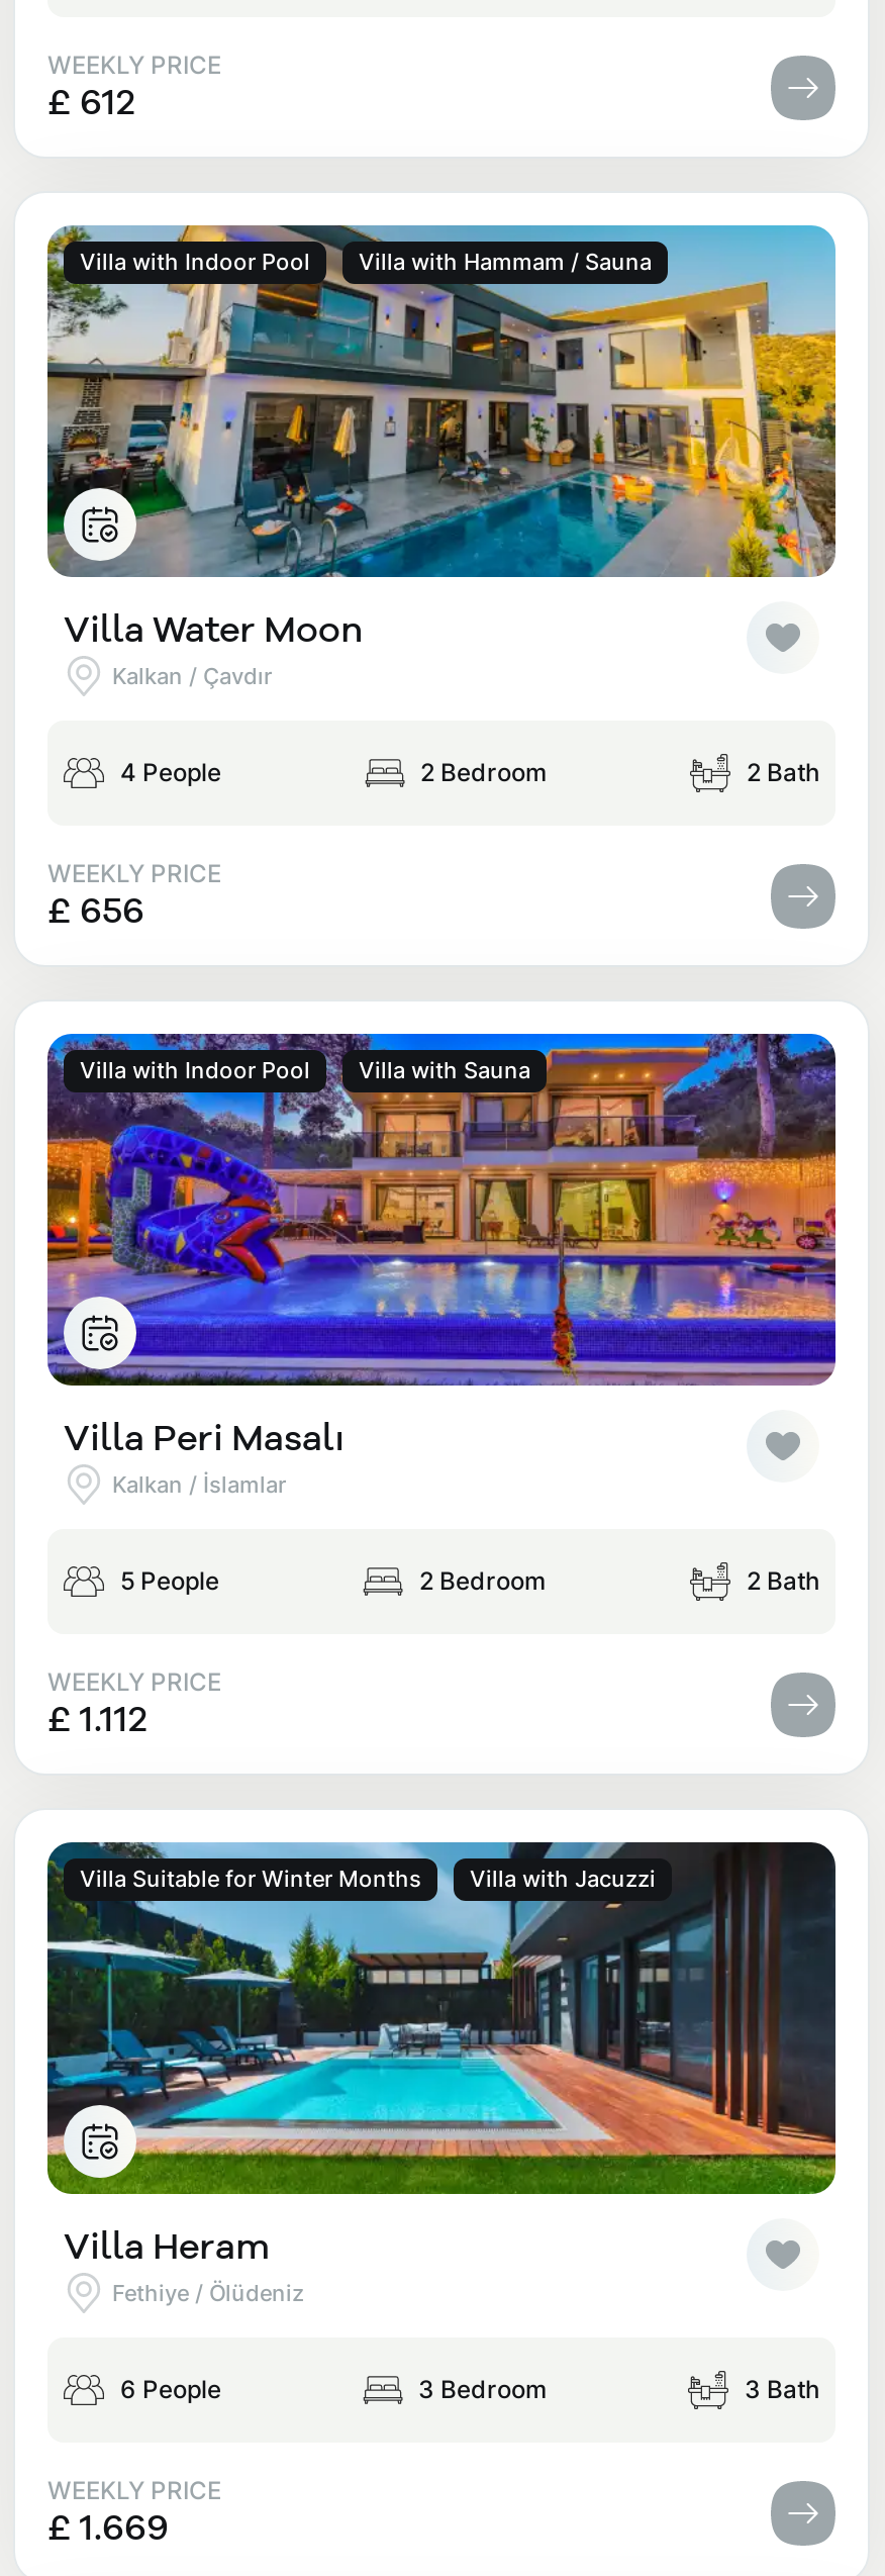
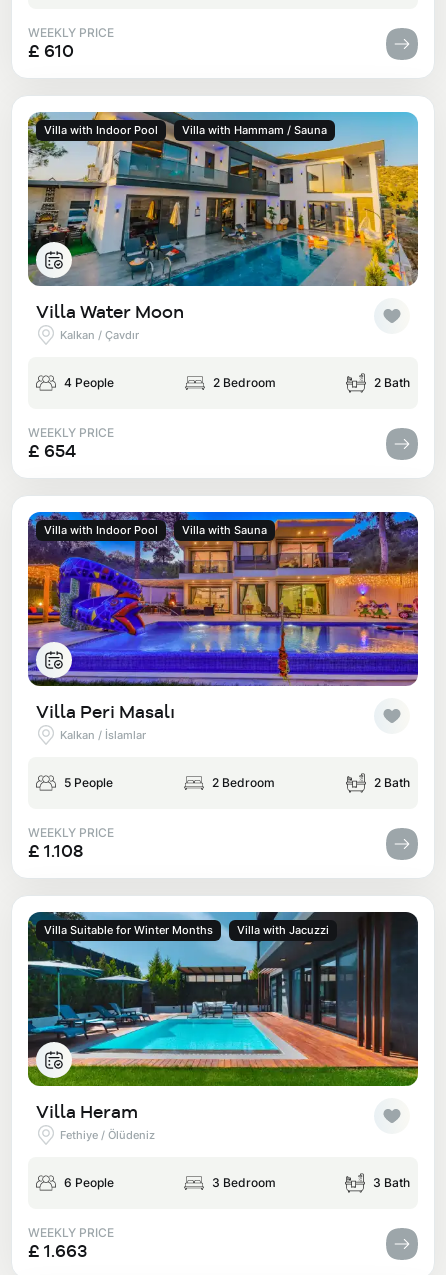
[47,78,134,124] £ 612 -> [28,39,74,62] £ 610
[47,886,144,933] £ 656 -> [28,439,76,462] £ 654
[47,1695,146,1741] £ 1.112 -> [28,839,83,862] £ 1.108
[47,2503,169,2550] £ 1.669 -> [28,1239,87,1262] £ 1.663

